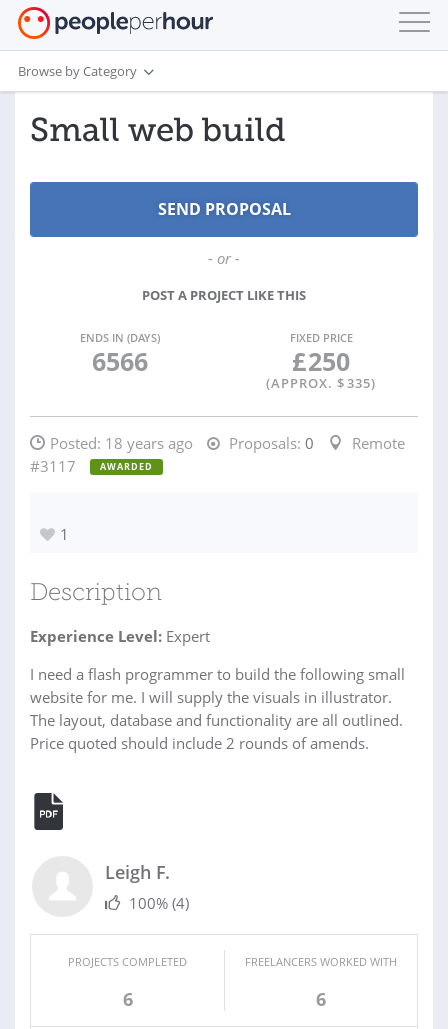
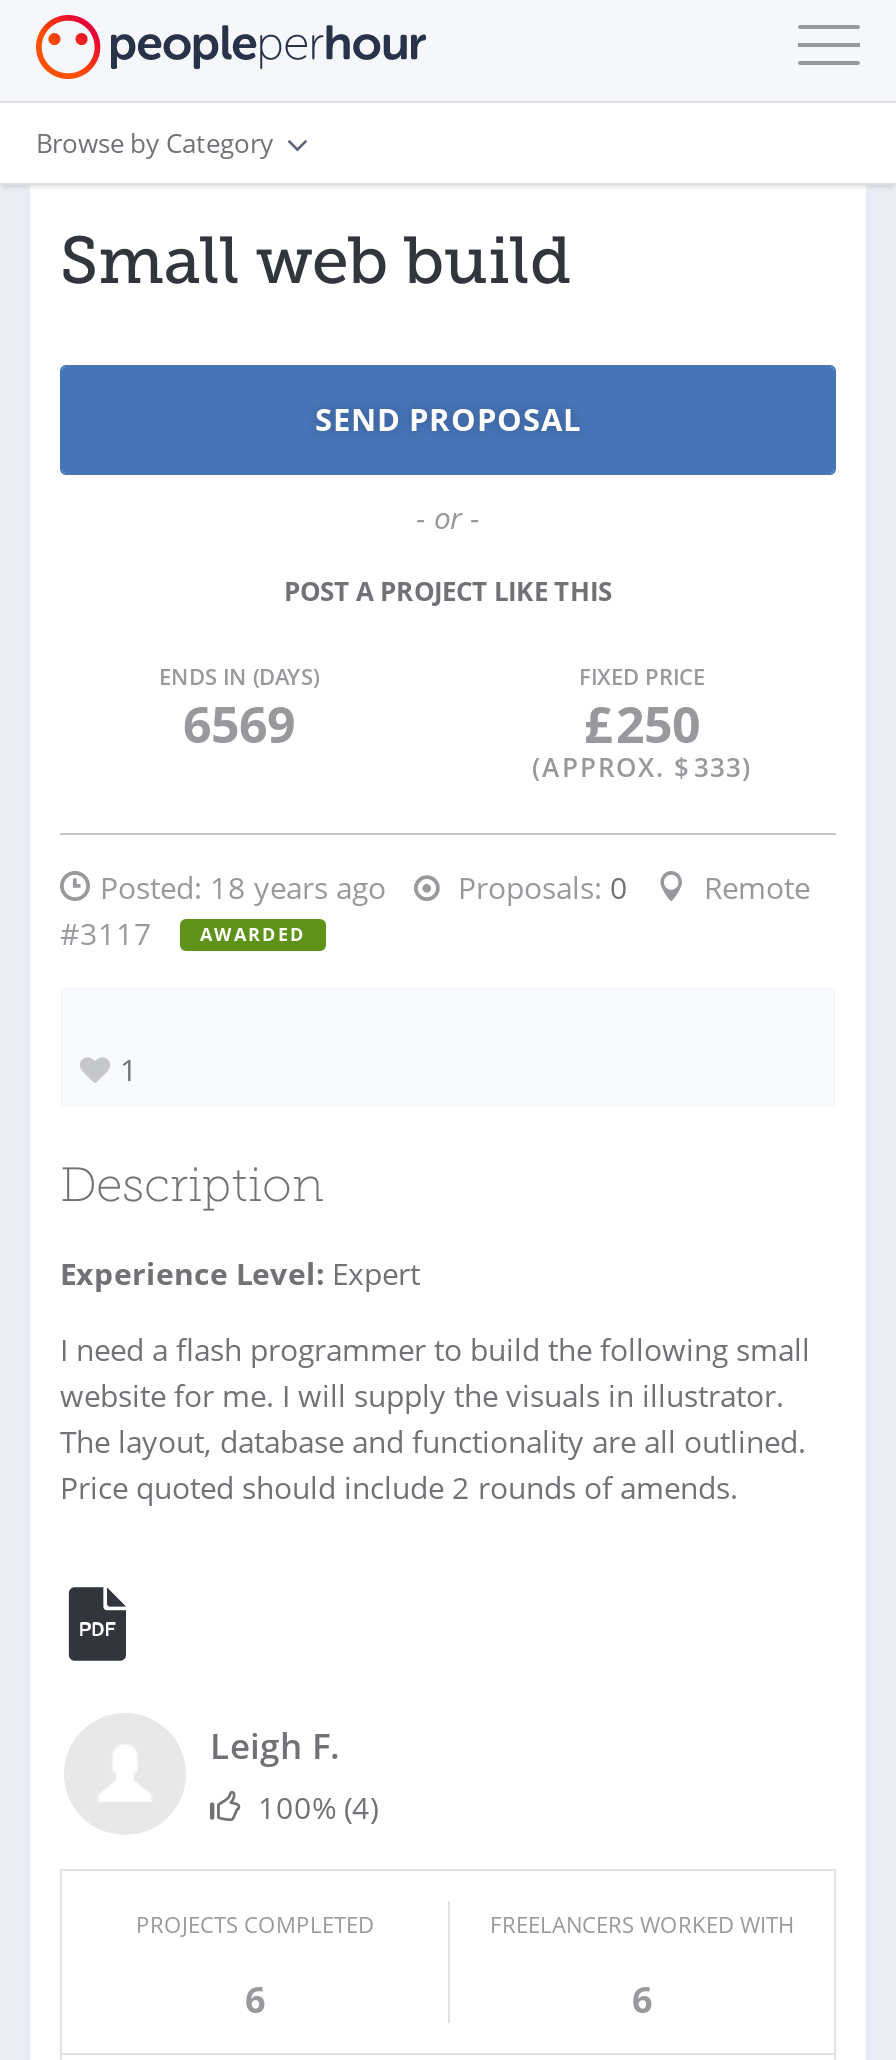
[91,344,147,378] 6566 -> [183,689,295,757] 6569
[266,374,376,392] (APPROX. $ 335) -> [532,749,752,785] (APPROX. $ 333)

